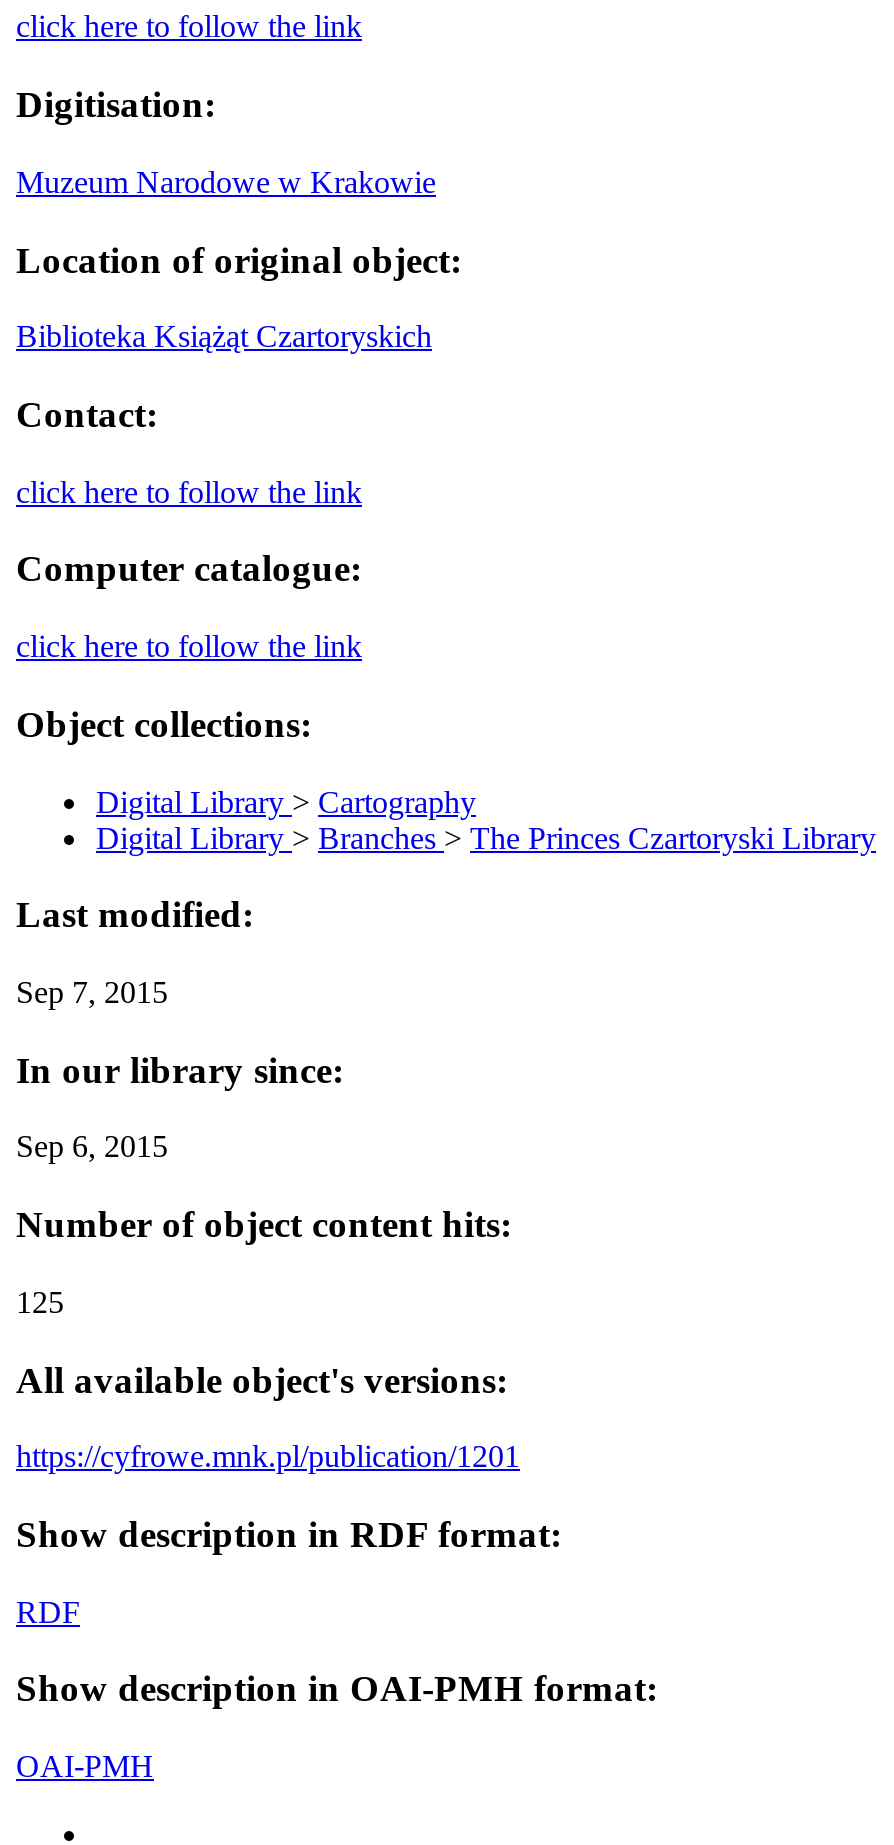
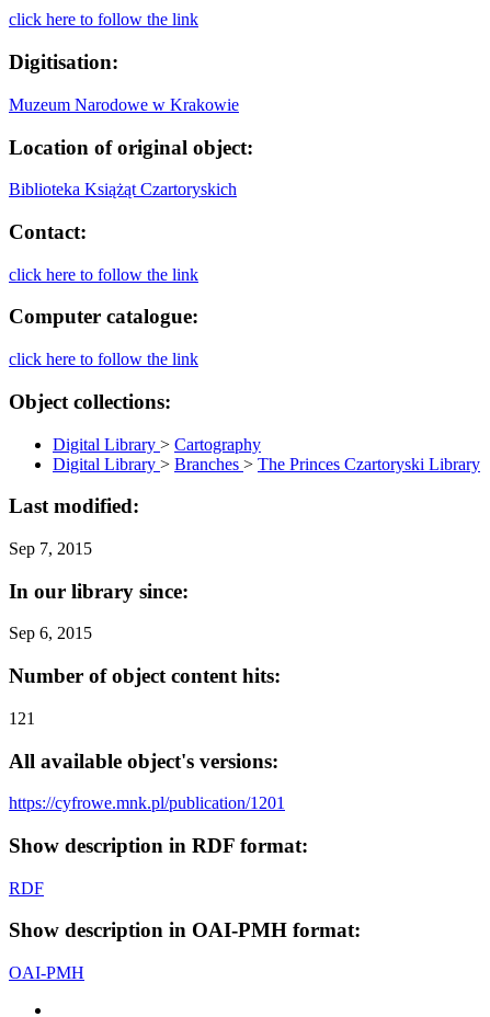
[16,1285,64,1319] 125 -> [9,709,35,727] 121

